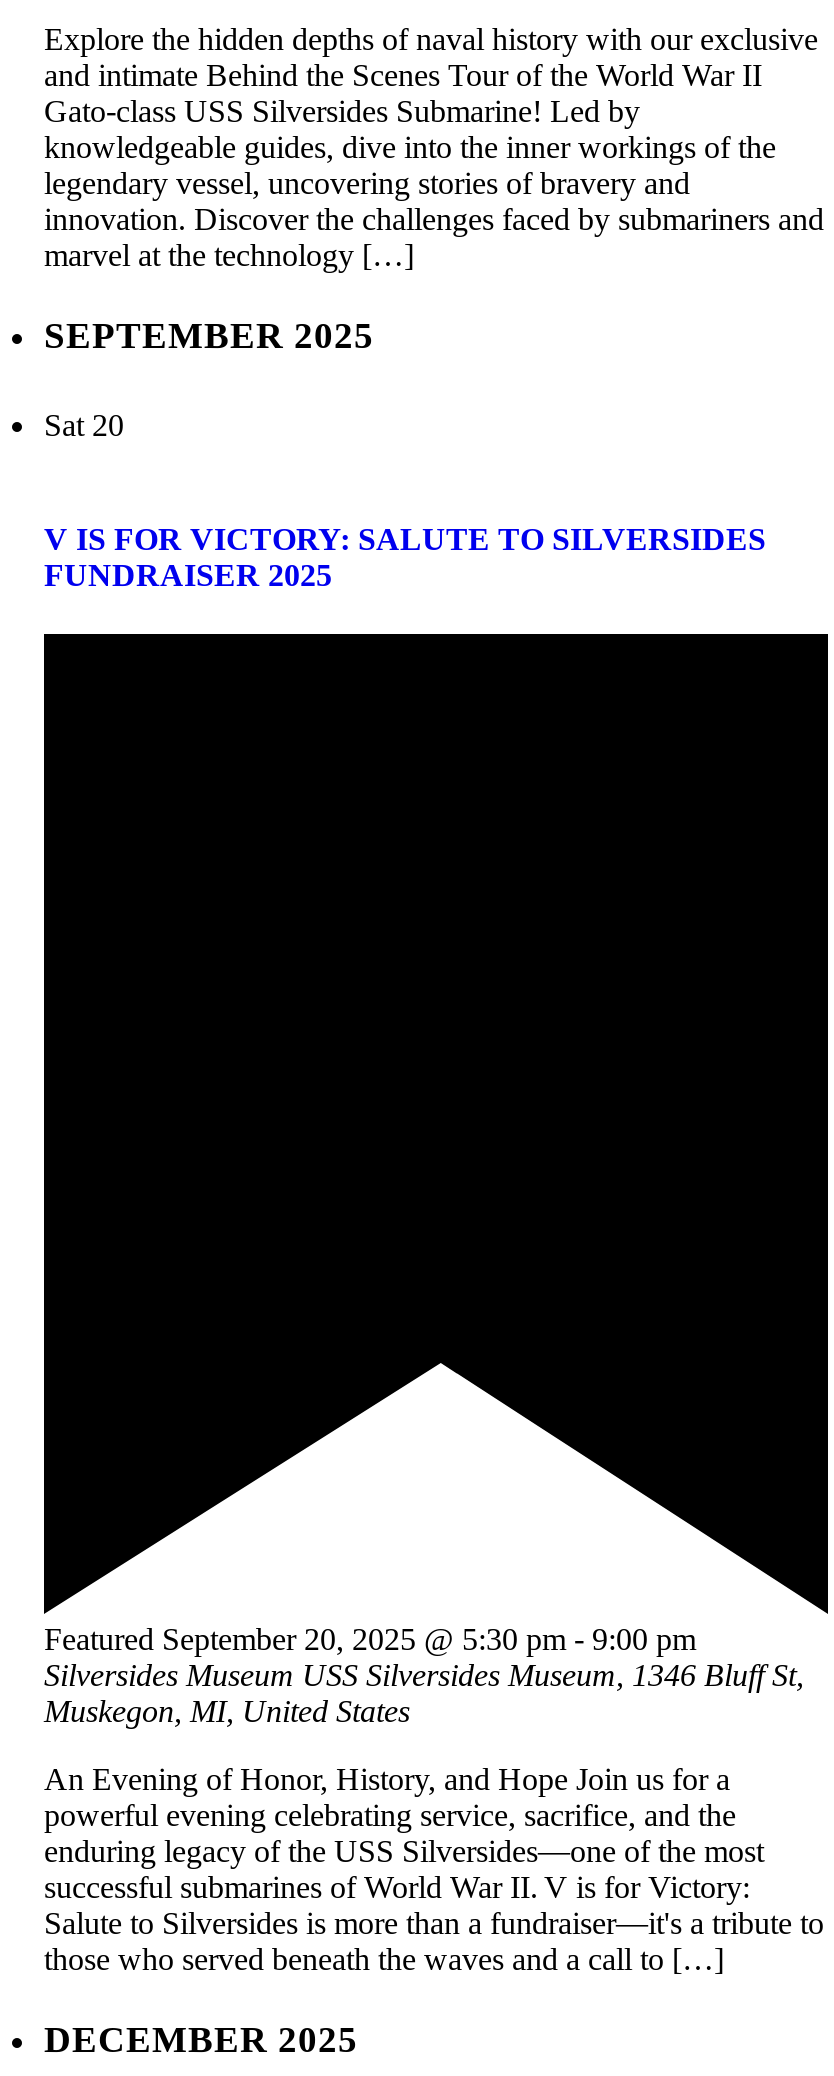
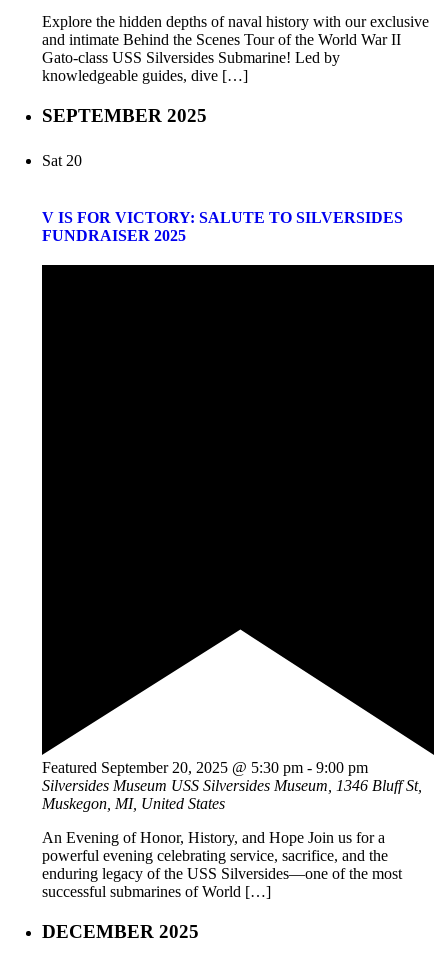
[44,130,824,272] knowledgeable guides, dive into the inner workings of the | legendary vessel, uncovering stories of bravery and | innovation. Discover the challenges faced by submariners and | marvel at the technology […] -> [42,67,248,84] knowledgeable guides, dive […]
[44,1870,824,1976] successful submarines of World War II. V is for Victory: | Salute to Silversides is more than a fundraiser—it's a tribute to | those who served beneath the waves and a call to […] -> [42,883,271,900] successful submarines of World […]

